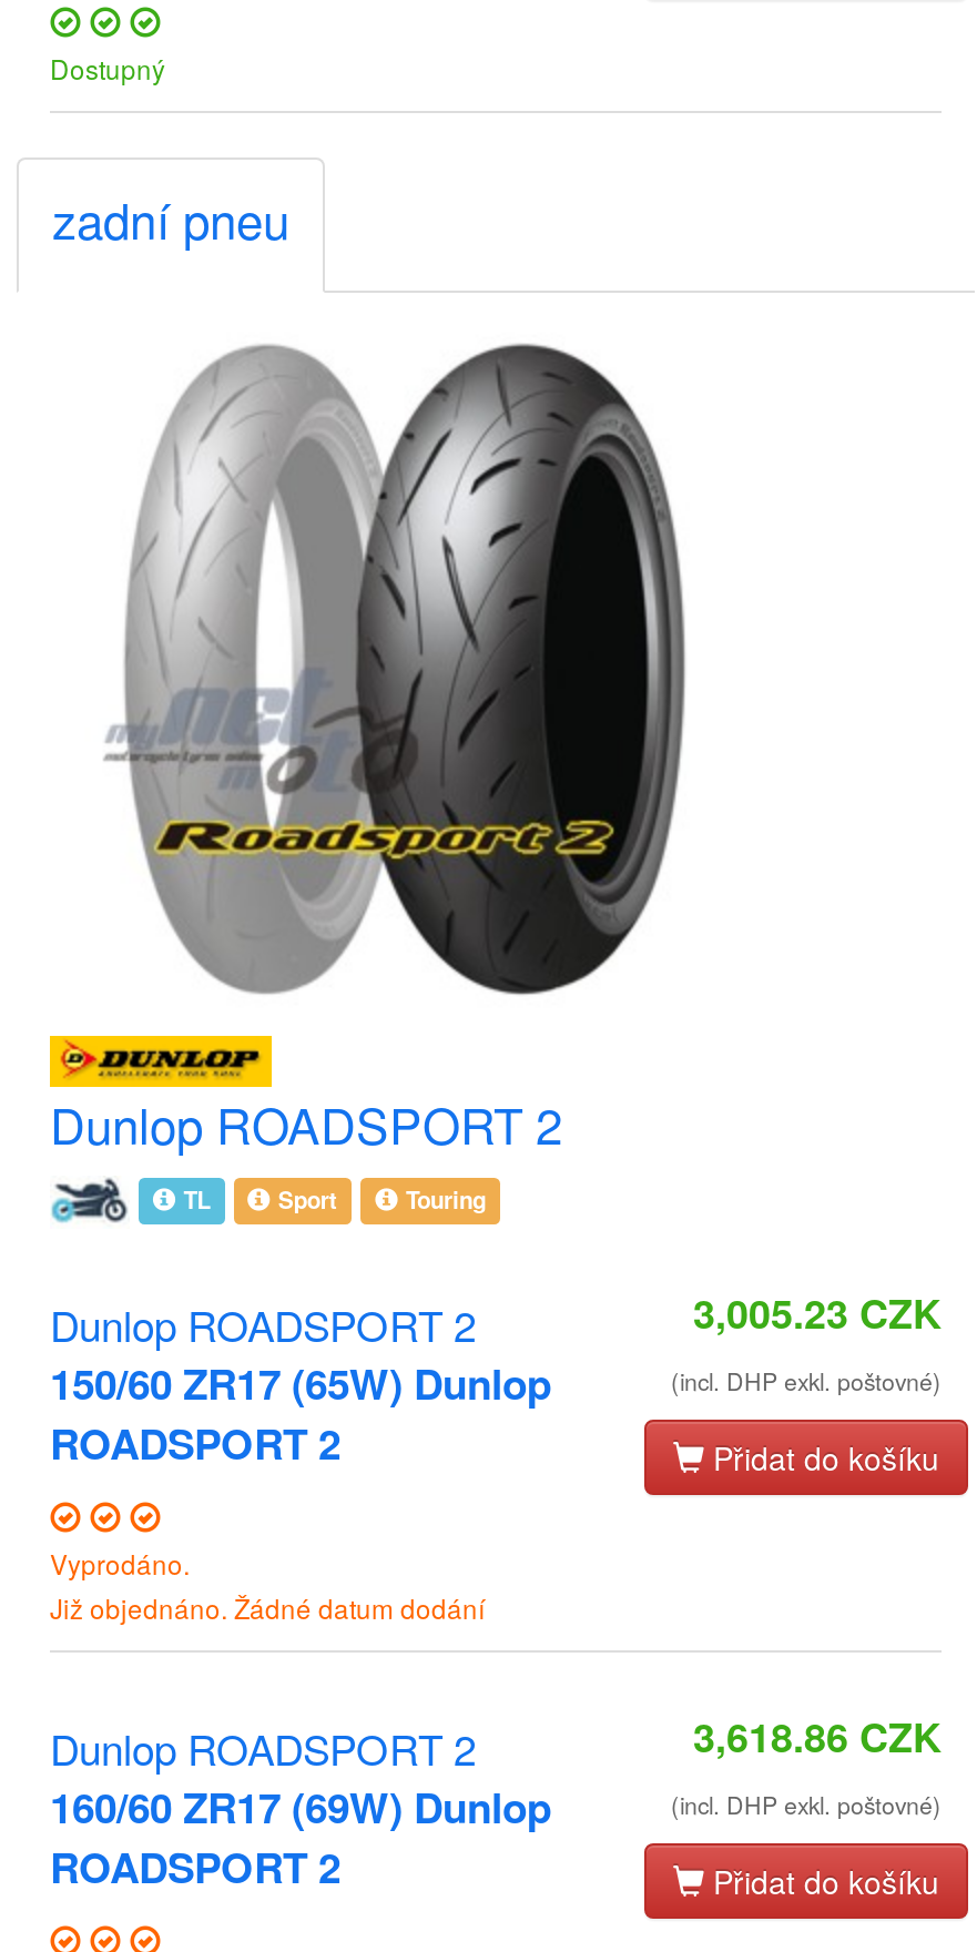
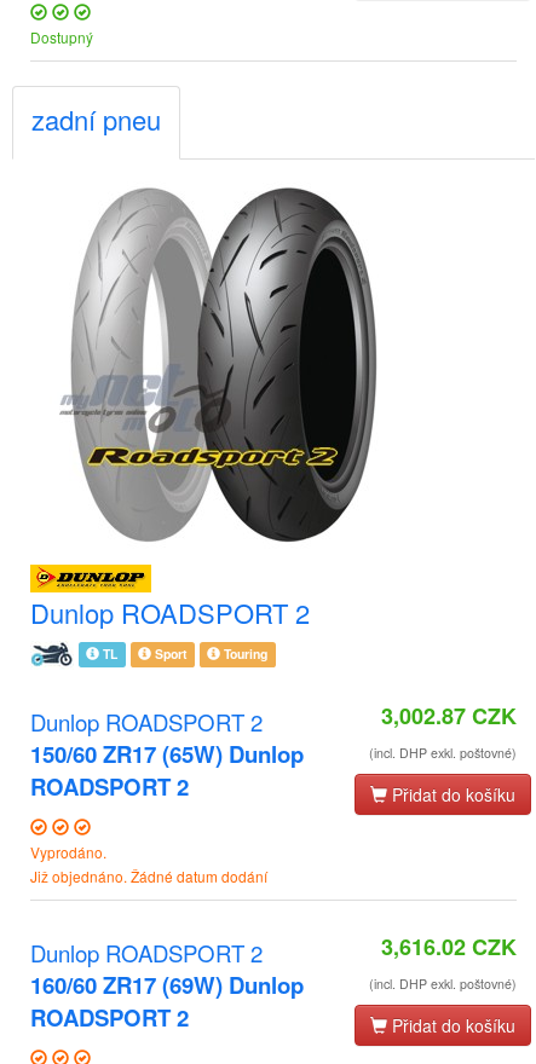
[693,1284,942,1341] 3,005.23 CZK -> [381,700,517,731] 3,002.87 CZK
[693,1707,942,1765] 3,618.86 CZK -> [381,931,517,962] 3,616.02 CZK

